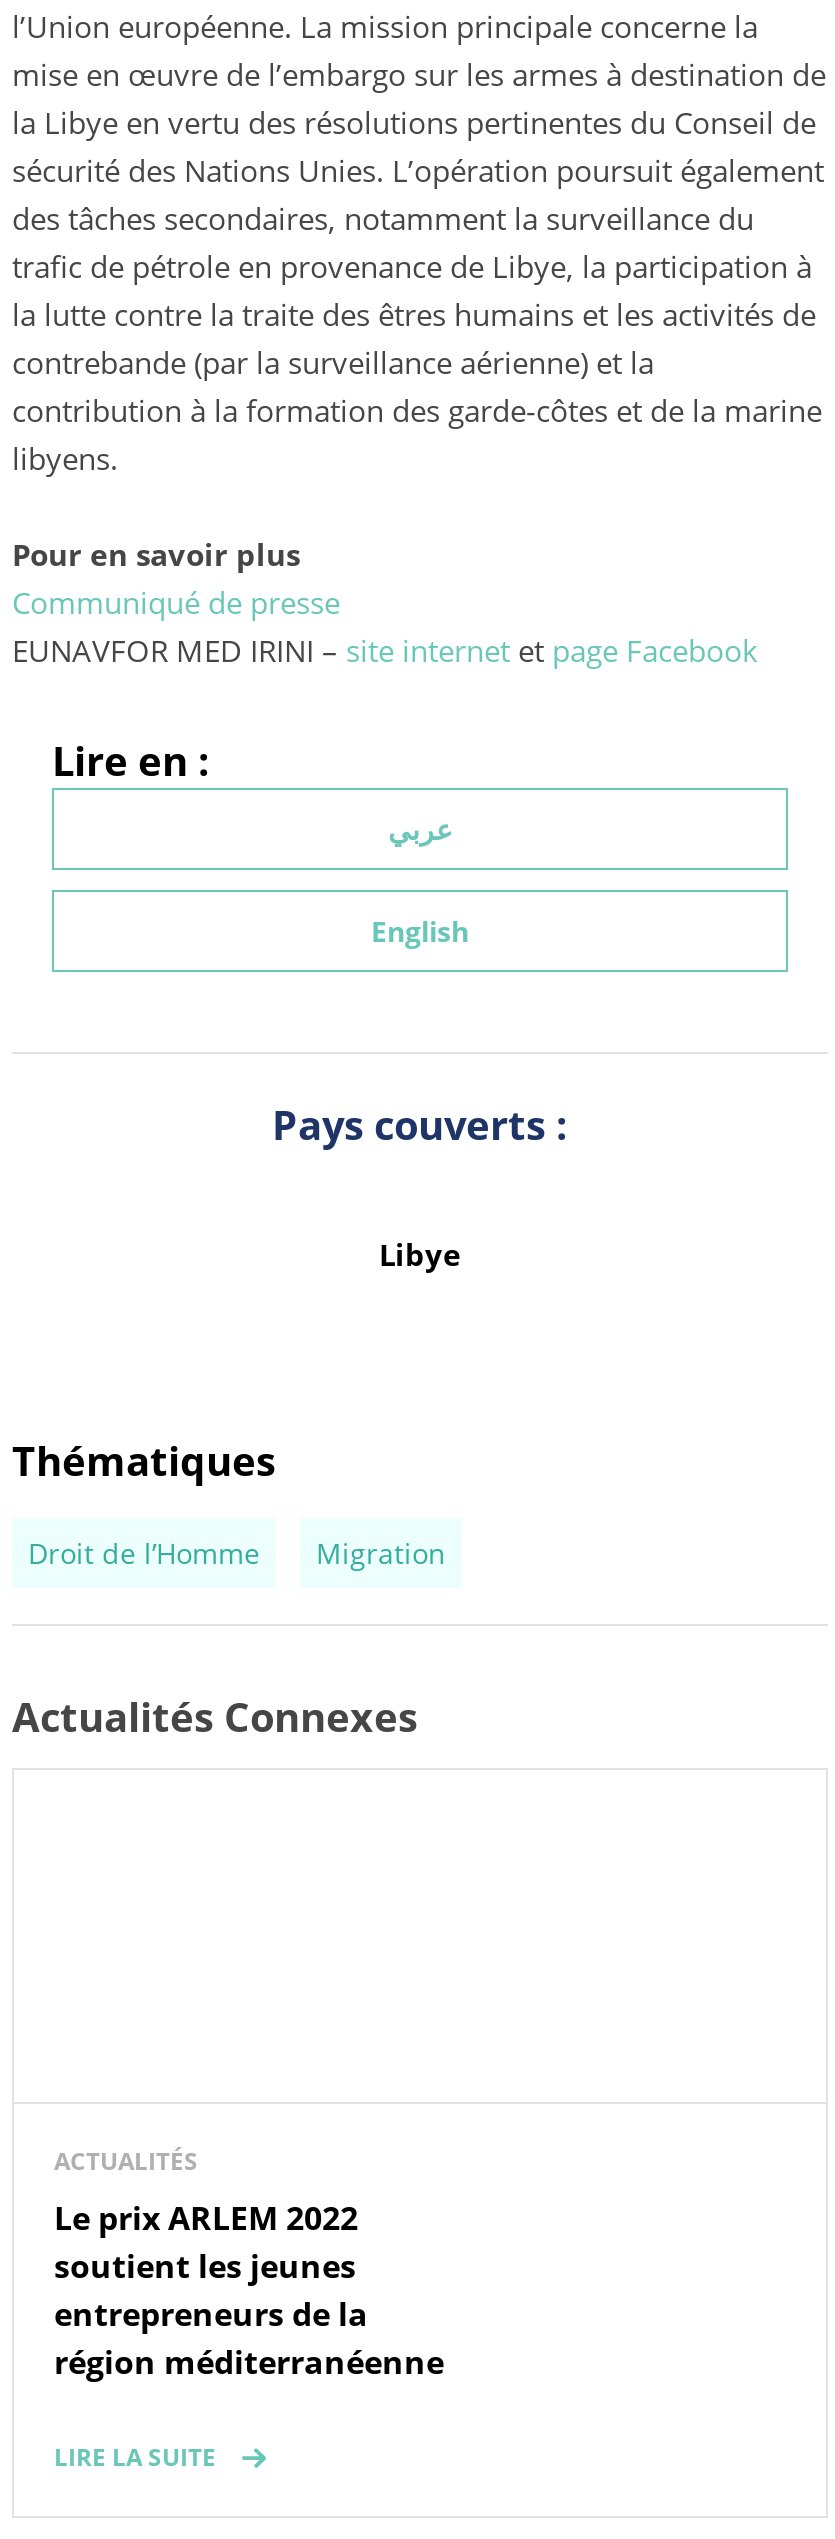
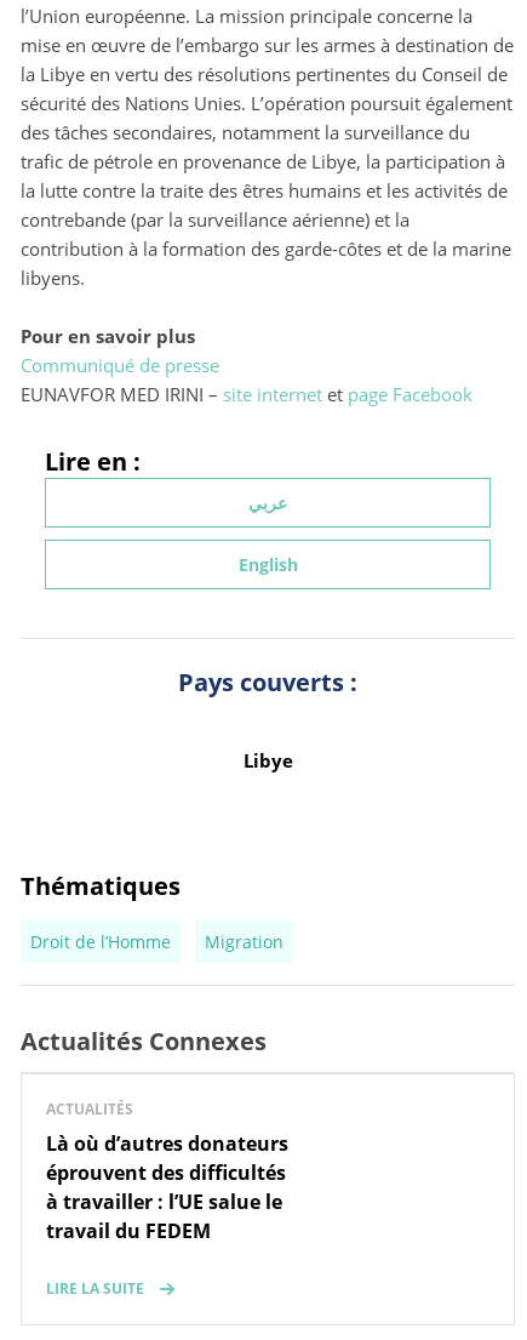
[54,2197,444,2385] Le prix ARLEM 2022 | soutient les jeunes | entrepreneurs de la | région méditerranéenne -> [46,1131,288,1245] Là où d’autres donateurs | éprouvent des difficultés | à travailler : l’UE salue le | travail du FEDEM

